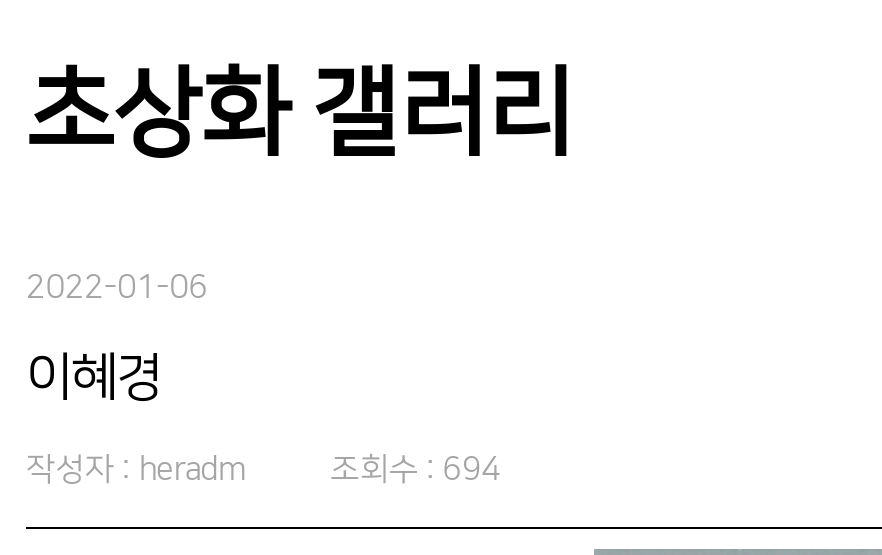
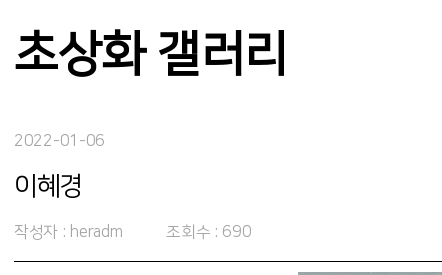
[330,451,501,487] 조회수 : 694 -> [166,223,251,241] 조회수 : 690

